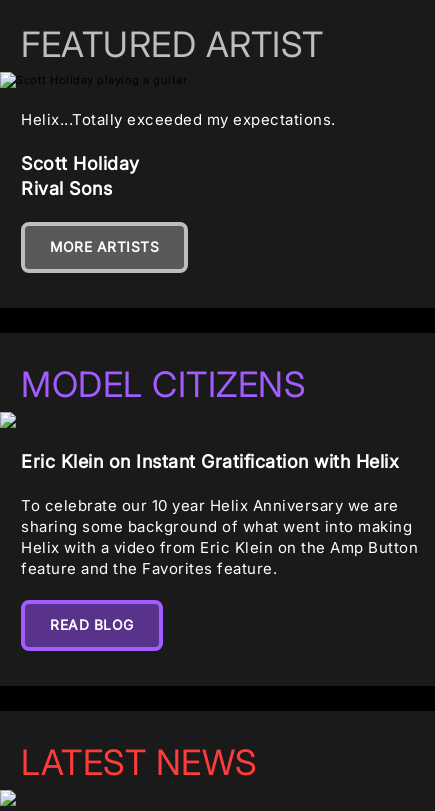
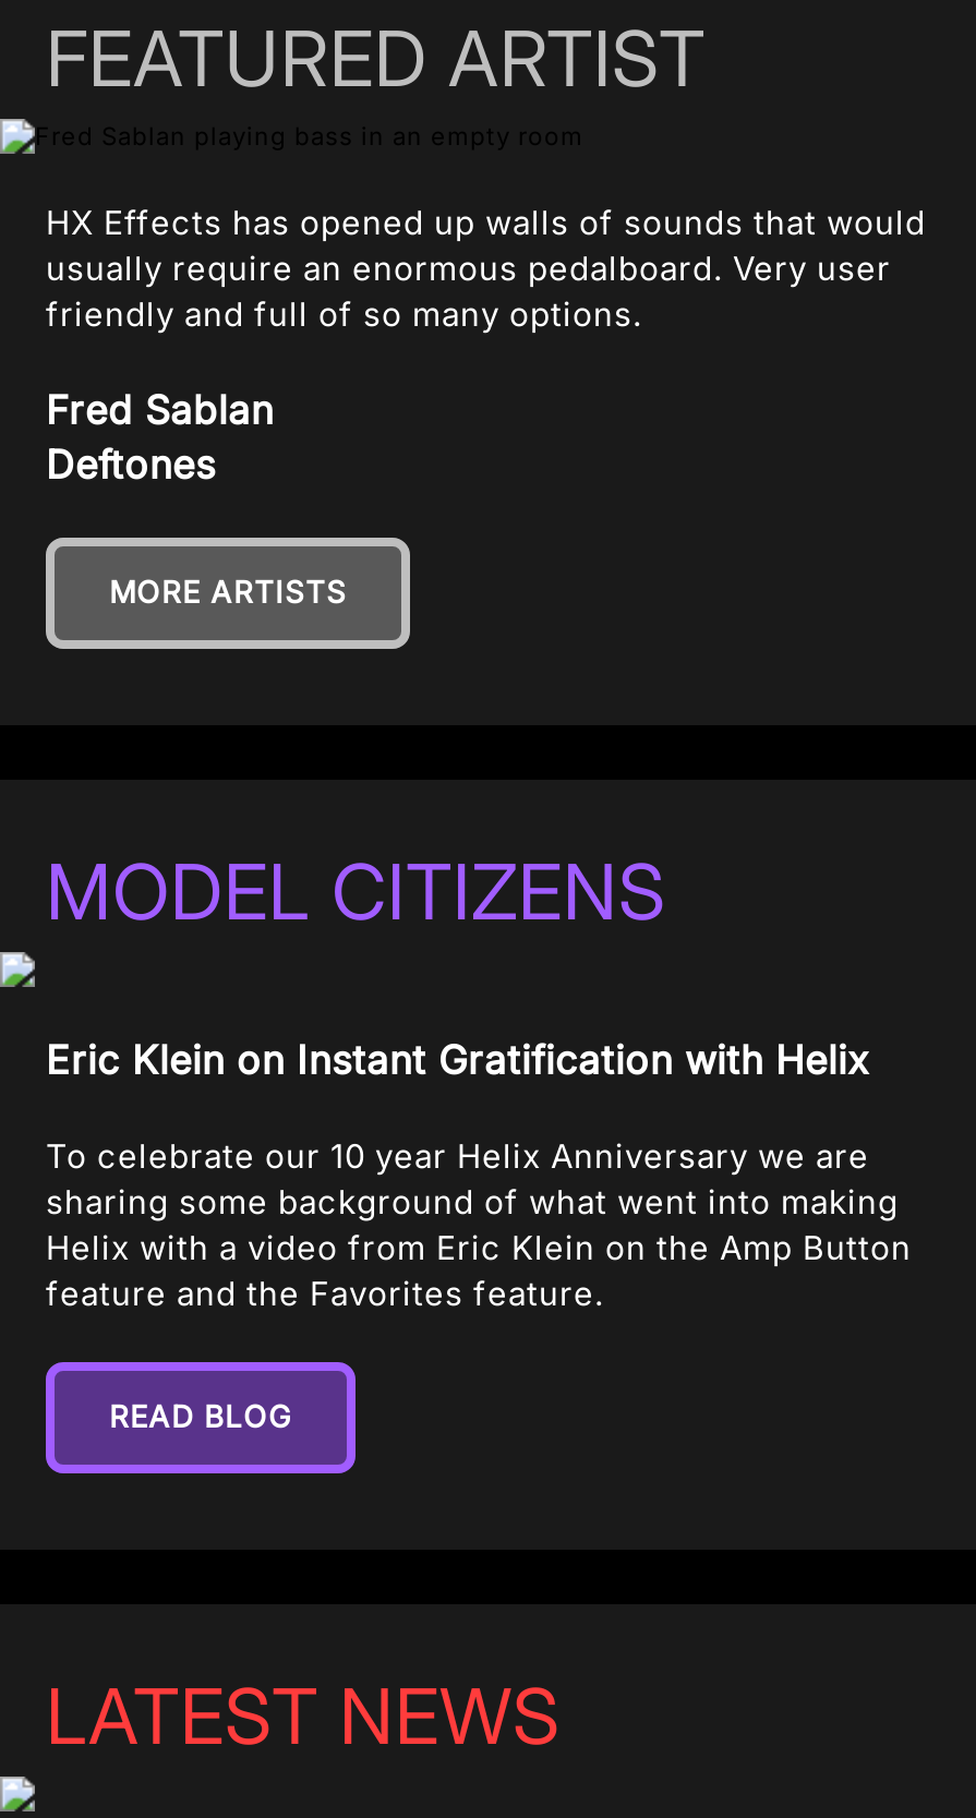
[21,110,335,129] Helix...Totally exceeded my expectations. -> [46,202,926,335] HX Effects has opened up walls of sounds that would | usually require an enormous pedalboard. Very user | friendly and full of so many options.
[21,153,139,199] Scott Holiday | Rival Sons -> [46,387,274,487] Fred Sablan | Deftones

